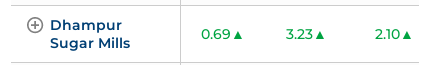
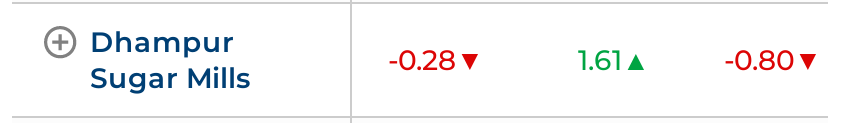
[201,25,231,43] 0.69 -> [388,42,456,78] -0.28
[286,25,313,43] 3.23 -> [578,42,622,78] 1.61
[375,25,400,43] 2.10 -> [724,42,794,78] -0.80

